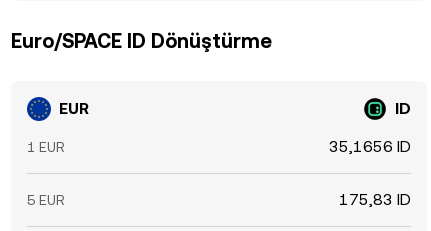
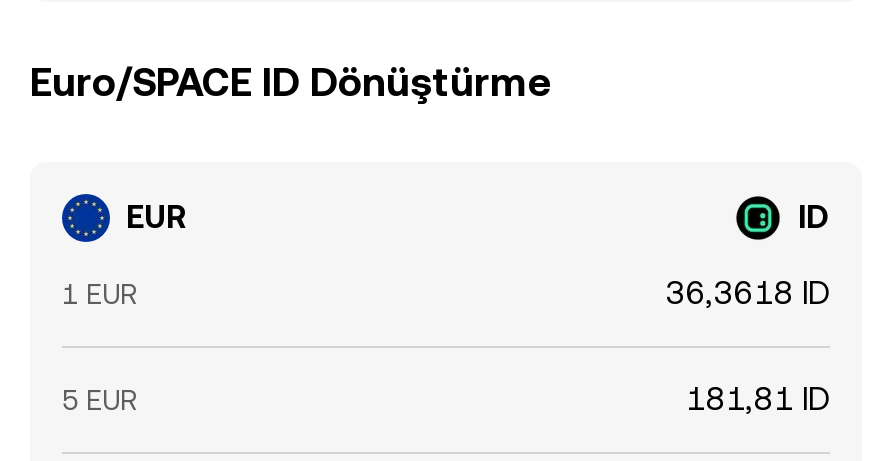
[329,137,411,156] 35,1656 ID -> [666,274,830,312] 36,3618 ID
[339,190,411,209] 175,83 ID -> [686,380,830,418] 181,81 ID

